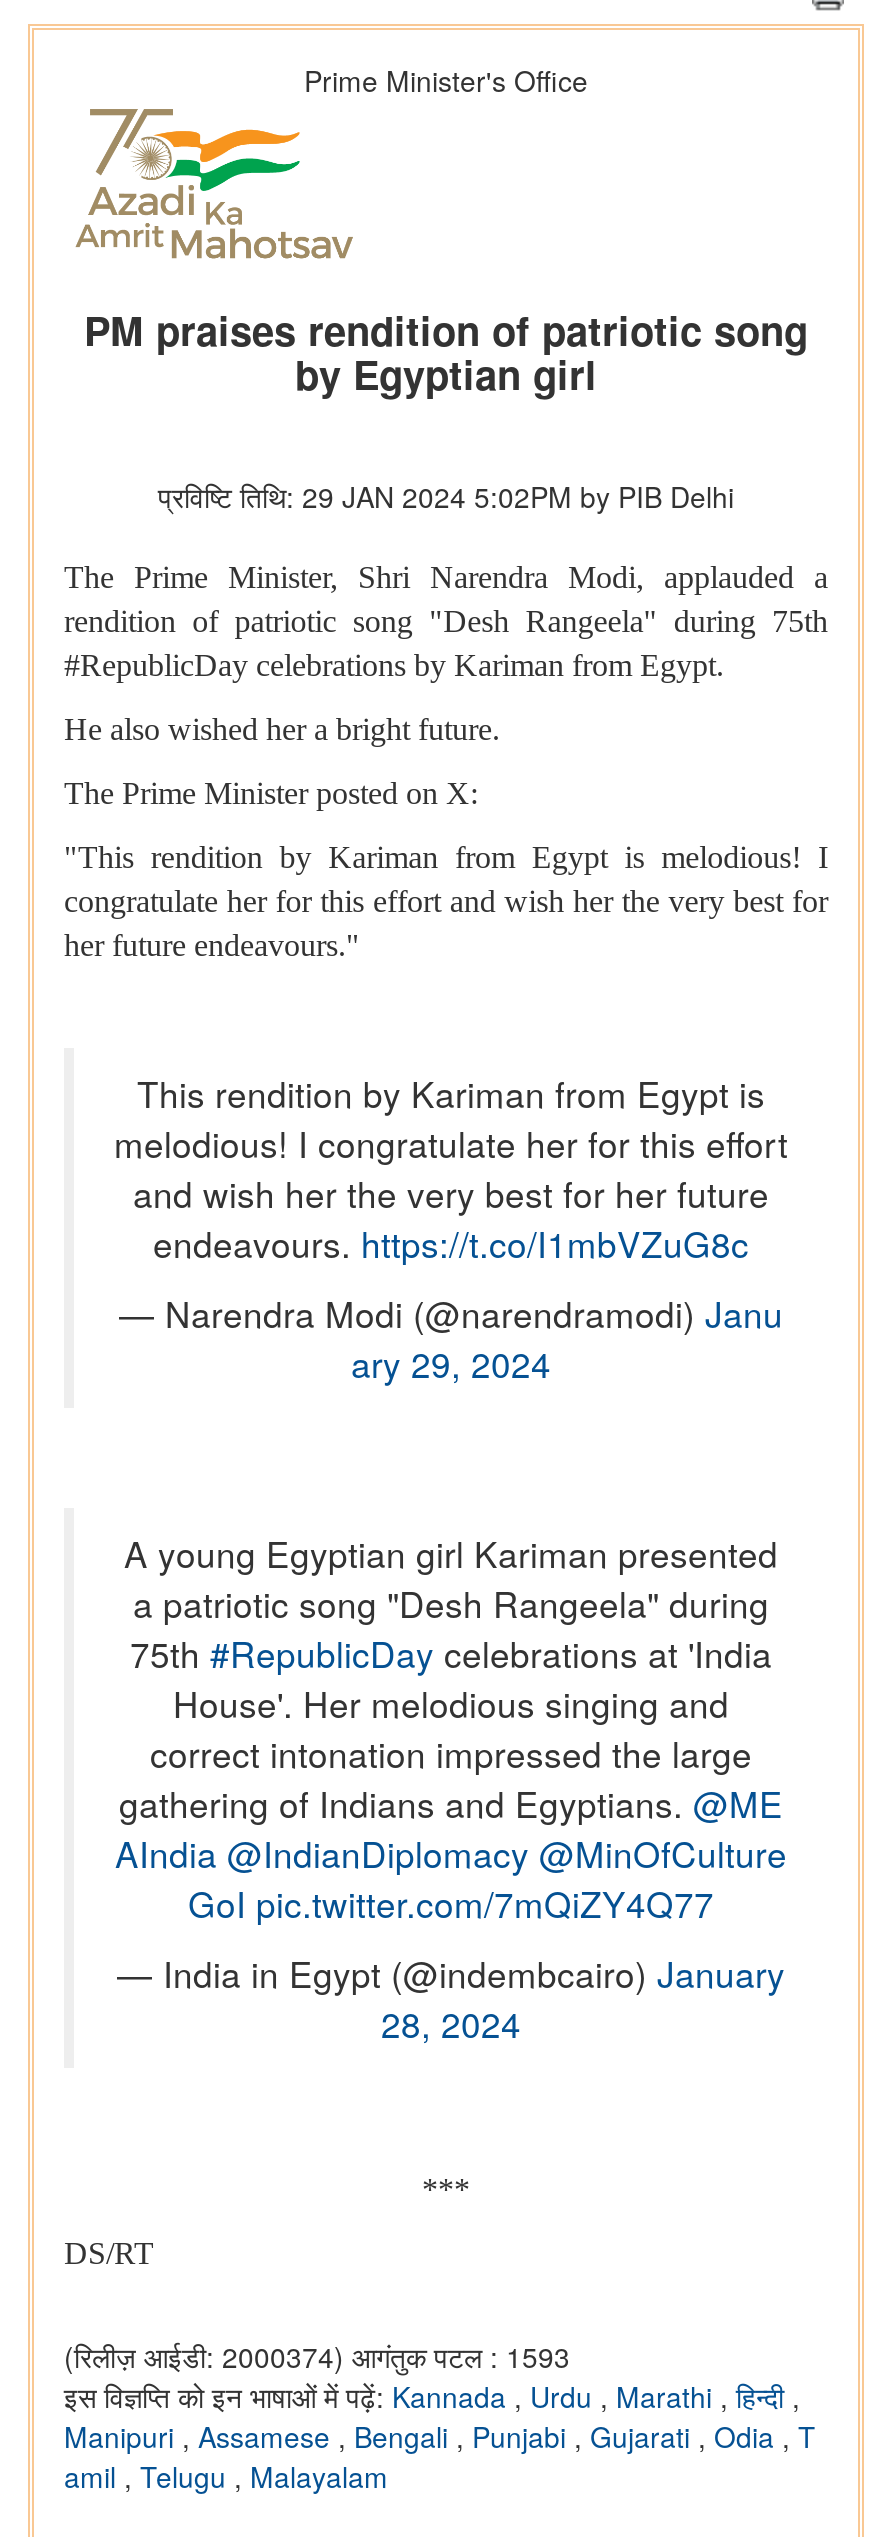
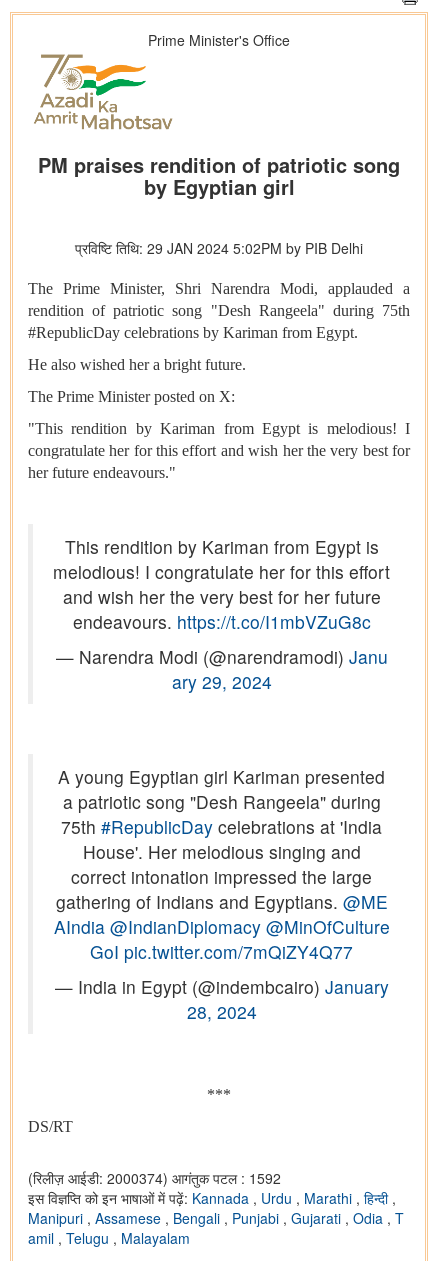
[64,2337,570,2377] (रिलीज़ आईडी: 2000374) आगंतुक पटल : 1593 -> [28,1168,281,1188] (रिलीज़ आईडी: 2000374) आगंतुक पटल : 1592

